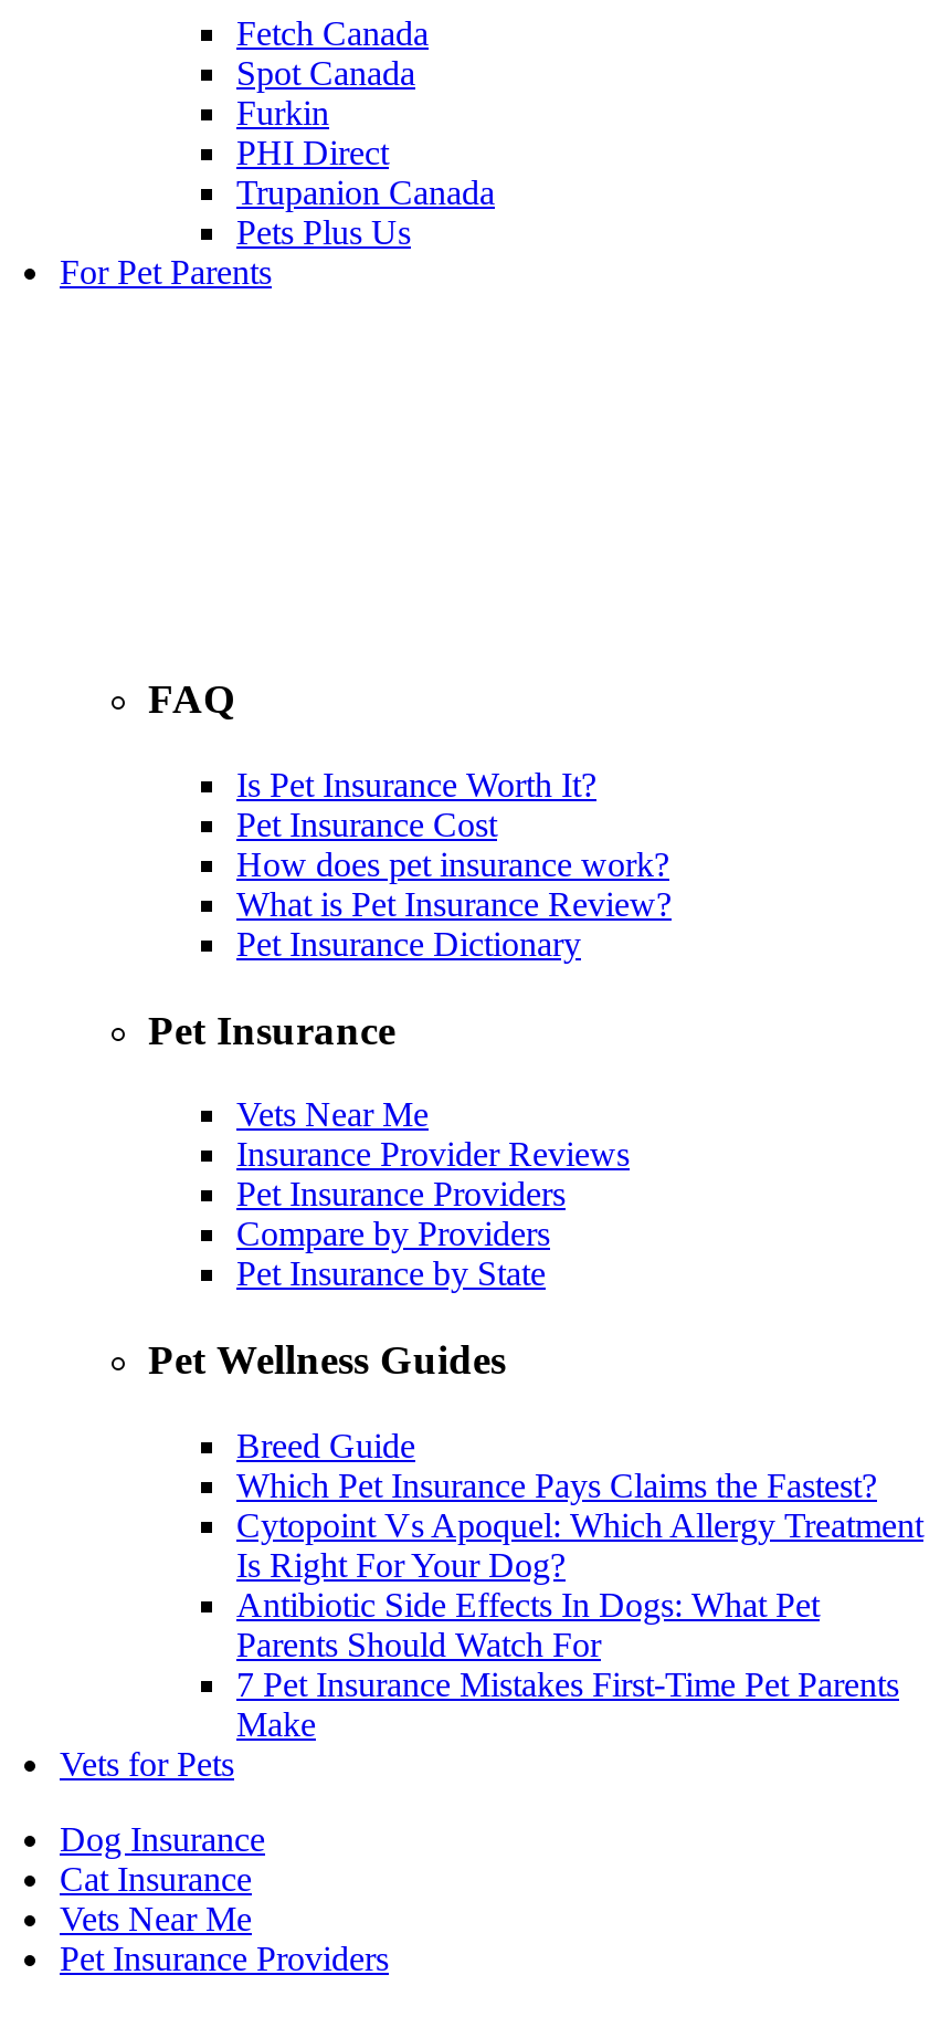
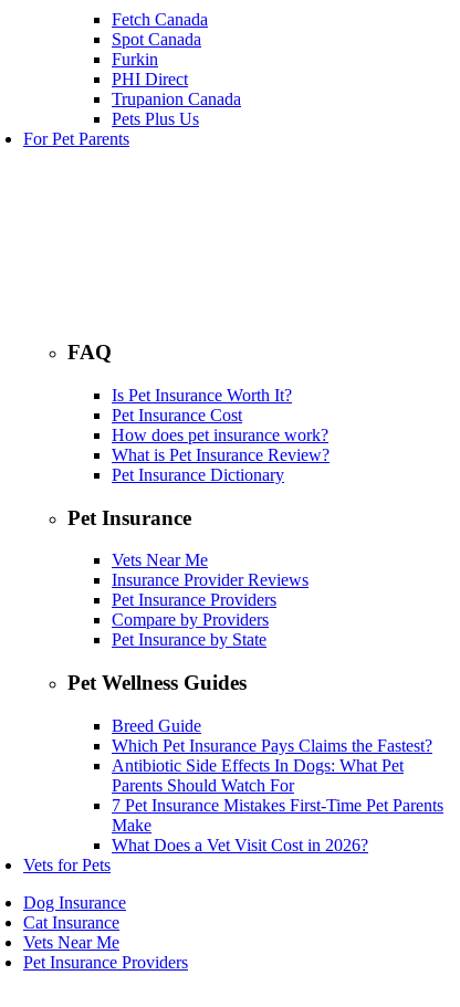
[236,1506,923,1583] Cytopoint Vs Apoquel: Which Allergy Treatment | Is Right For Your Dog? -> none
moved [236,1586,899,1742] -> [112,756,443,834]: Antibiotic Side Effects In Dogs: What Pet | Parents Should Watch For | 7 Pet Insurance Mistakes First-Time Pet Parents | Make
none -> [112,835,368,854] What Does a Vet Visit Cost in 2026?

